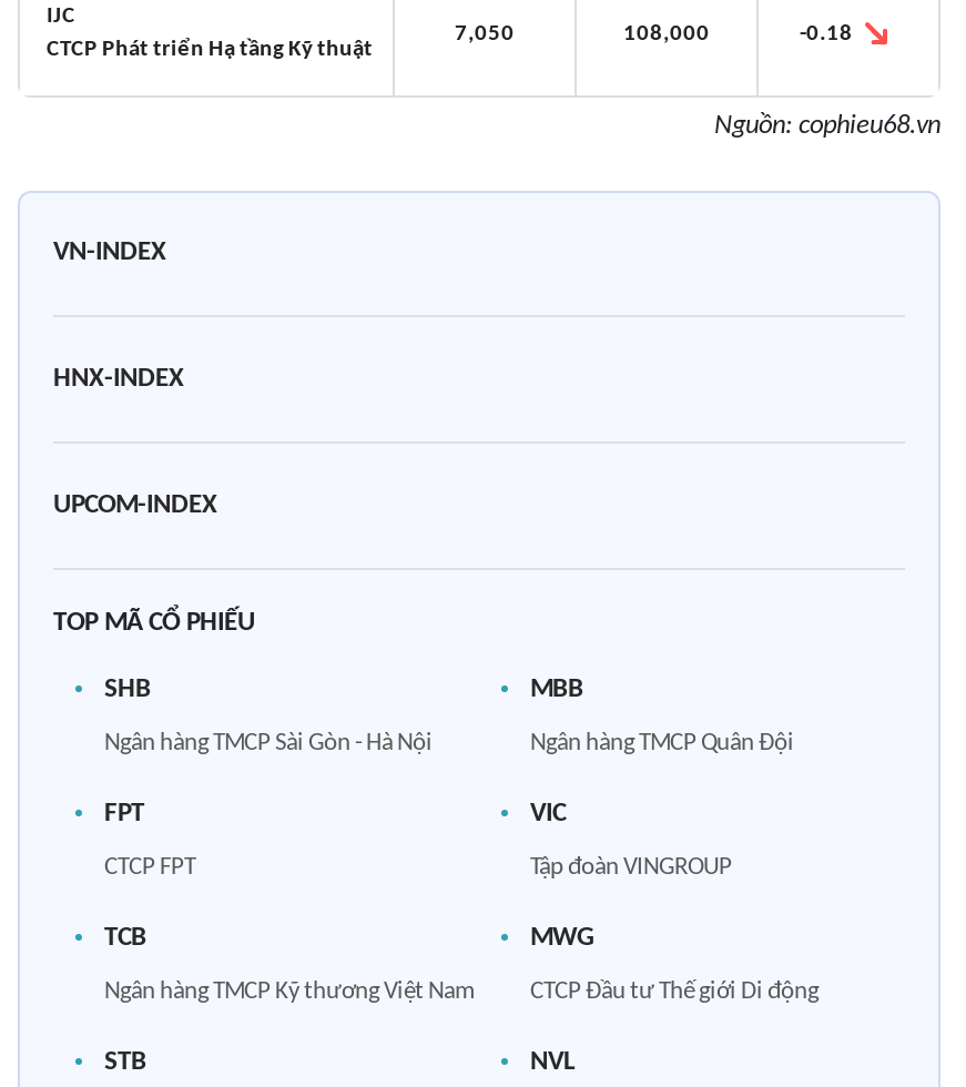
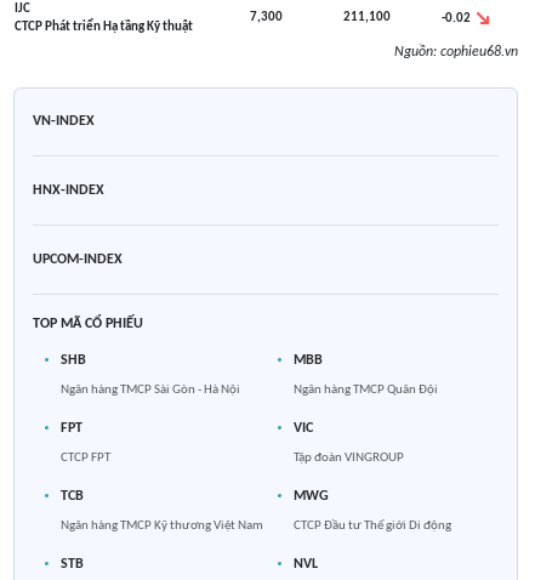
[455,22,515,47] 7,050 -> [250,11,283,24] 7,300
[623,22,710,47] 108,000 -> [343,11,391,24] 211,100
[800,21,853,45] -0.18 -> [441,12,470,25] -0.02

